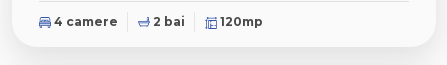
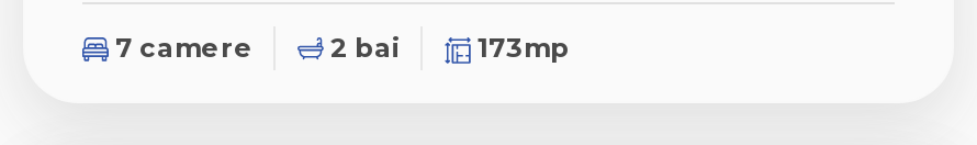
[51,14,118,29] 4 camere -> [109,31,254,64] 7 camere
[217,14,263,29] 120mp -> [471,31,570,64] 173mp

